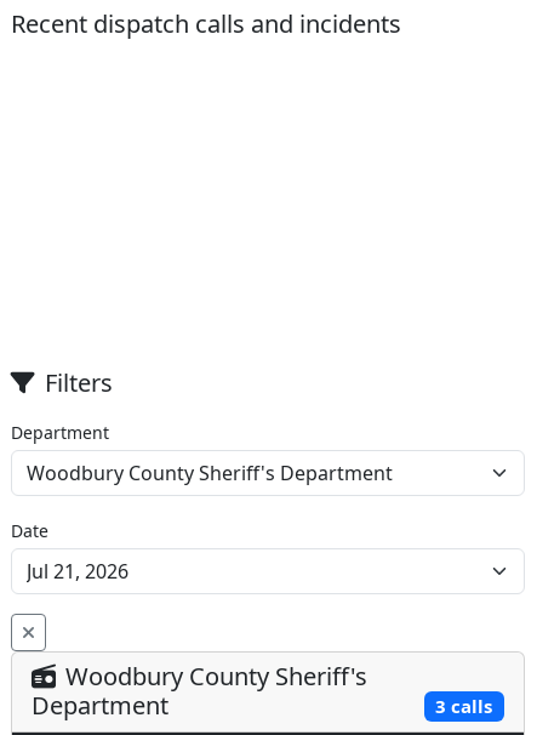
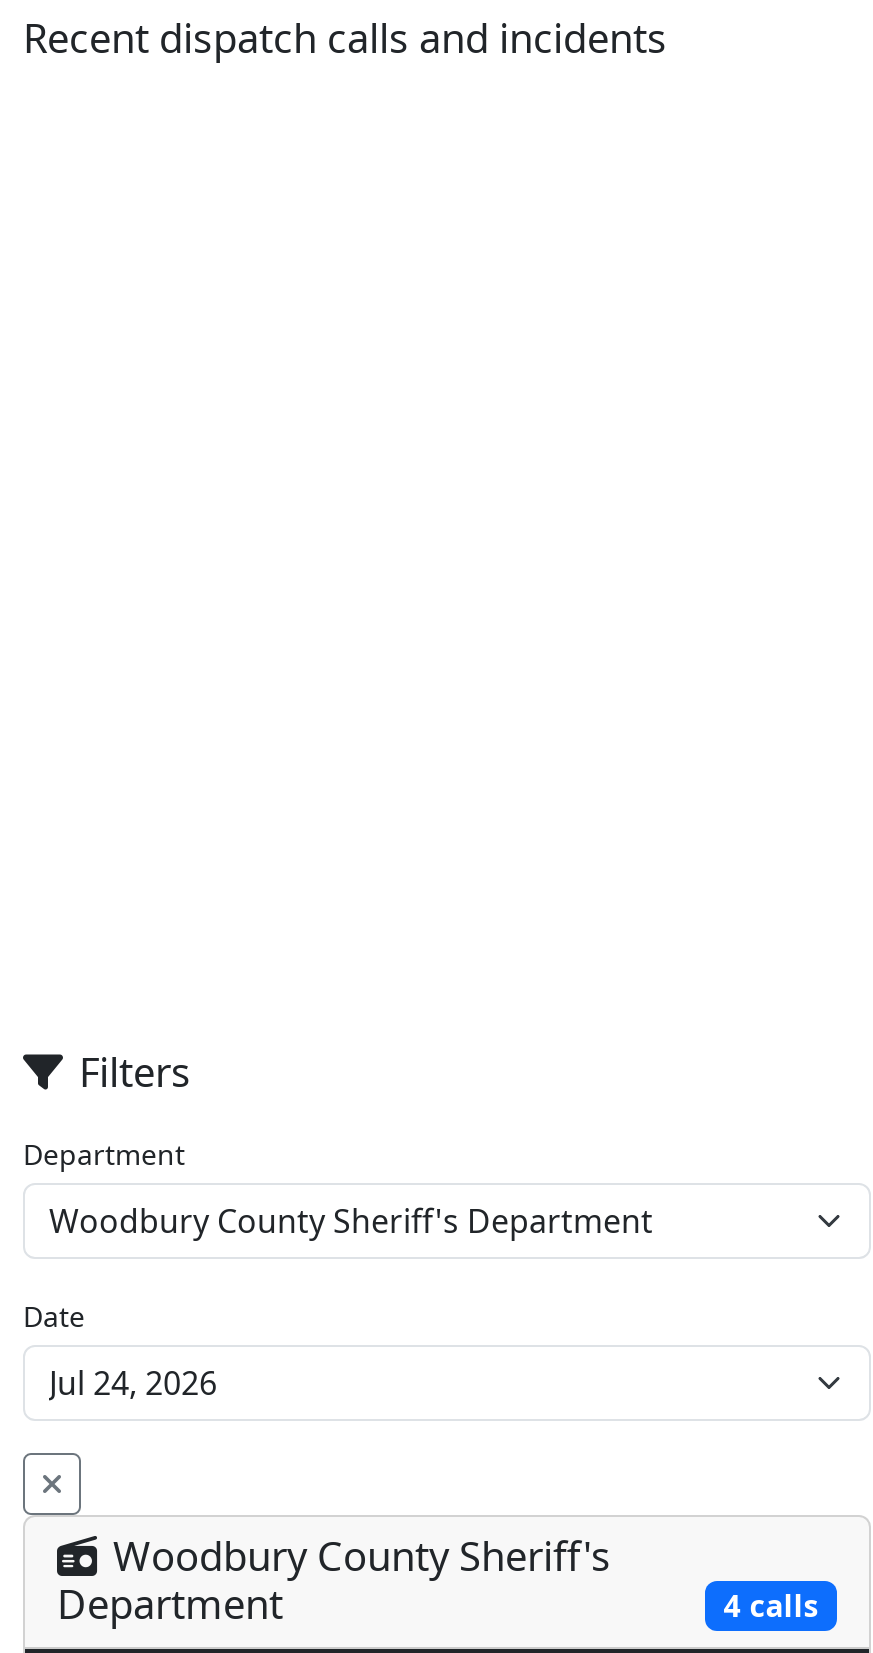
[435,694,492,718] 3 calls -> [723,1585,817,1625] 4 calls

